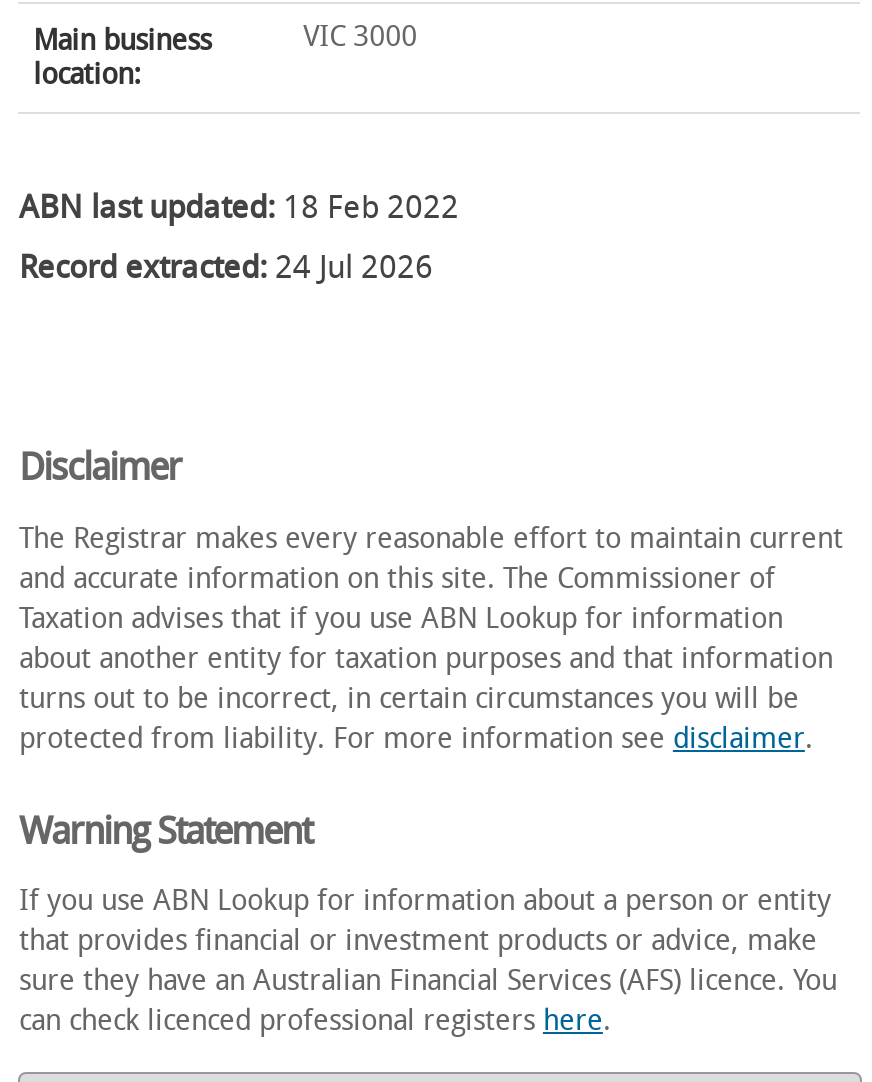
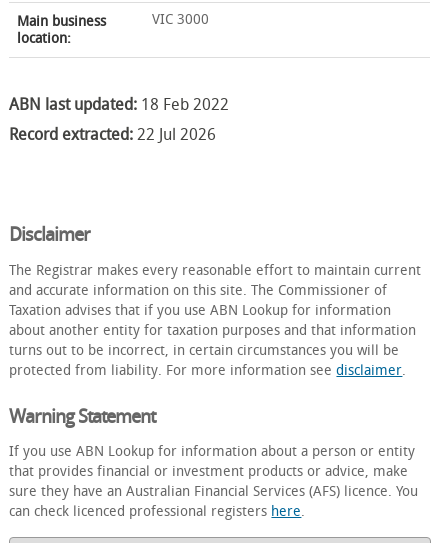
[19,248,433,286] Record extracted: 24 Jul 2026 -> [9,125,216,144] Record extracted: 22 Jul 2026

